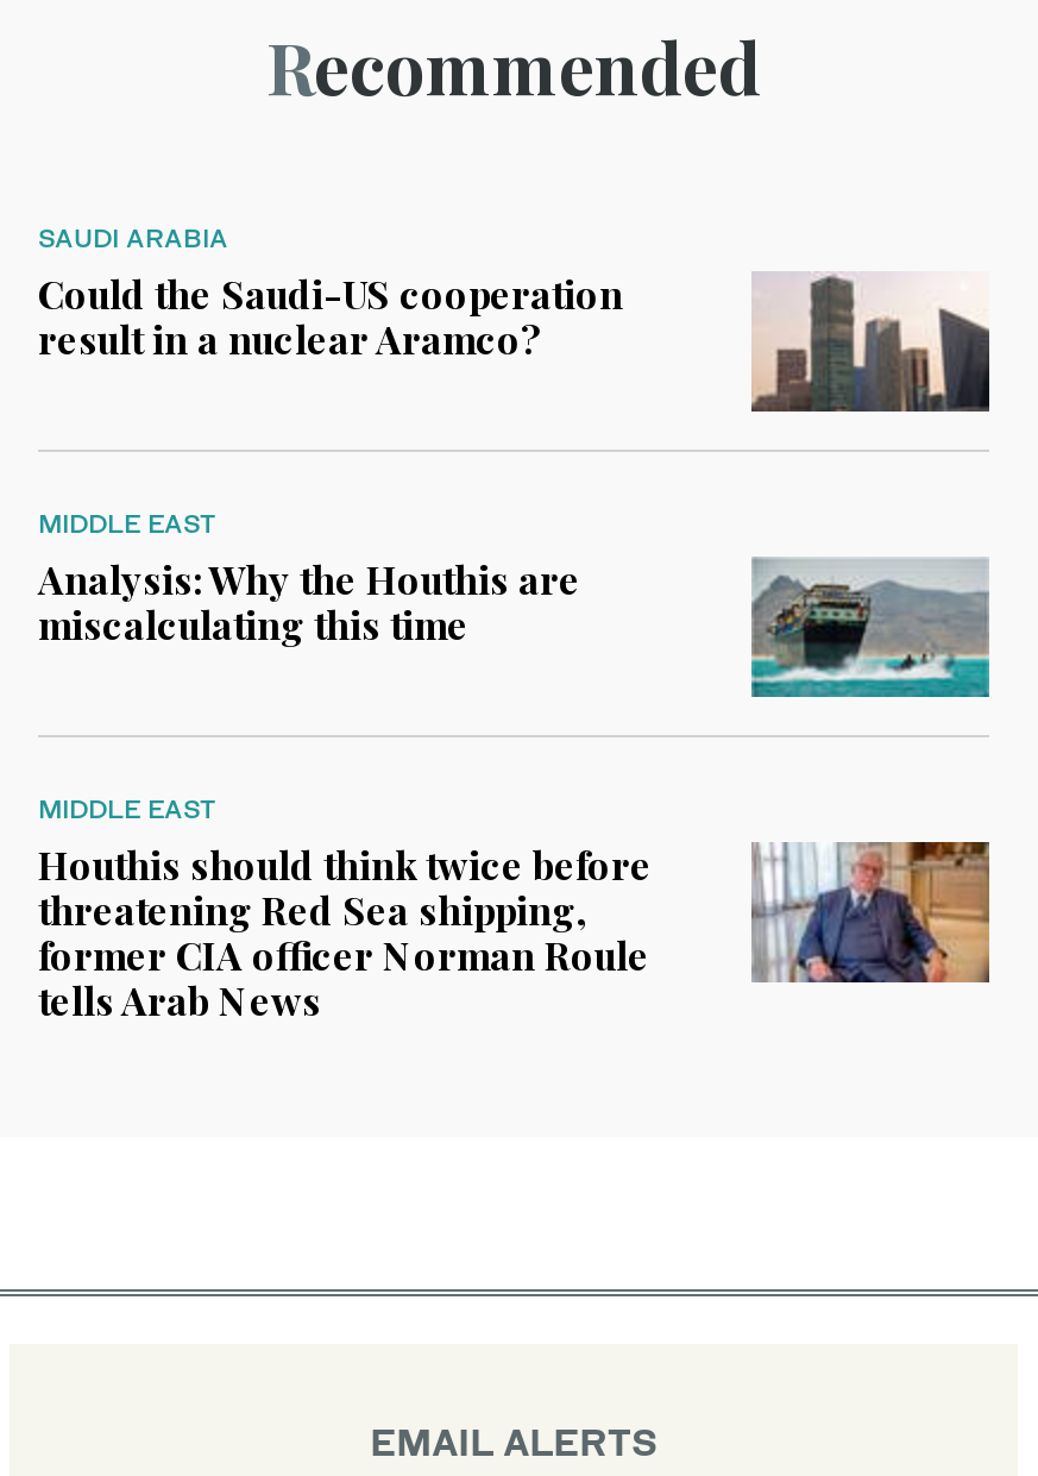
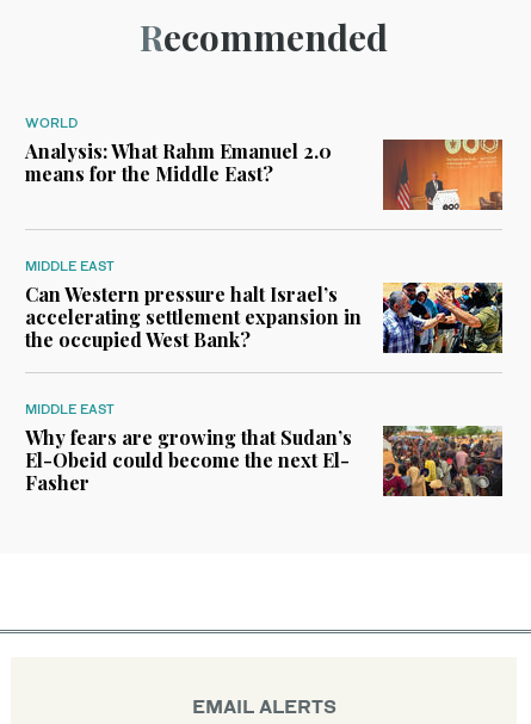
[38,221,623,364] SAUDI ARABIA | Could the Saudi-US cooperation | result in a nuclear Aramco? -> [25,114,332,186] WORLD | Analysis: What Rahm Emanuel 2.0 | means for the Middle East?
[751,271,992,414] [image] -> [382,138,504,211] [image]
[38,554,580,649] Analysis: Why the Houthis are | miscalculating this time -> [25,281,362,352] Can Western pressure halt Israel’s | accelerating settlement expansion in | the occupied West Bank?
[749,557,992,699] [image] -> [382,281,504,354] [image]
[38,839,652,1025] Houthis should think twice before | threatening Red Sea shipping, | former CIA officer Norman Roule | tells Arab News -> [25,425,352,495] Why fears are growing that Sudan’s | El-Obeid could become the next El- | Fasher
[751,840,992,985] [image] -> [382,425,504,497] [image]

